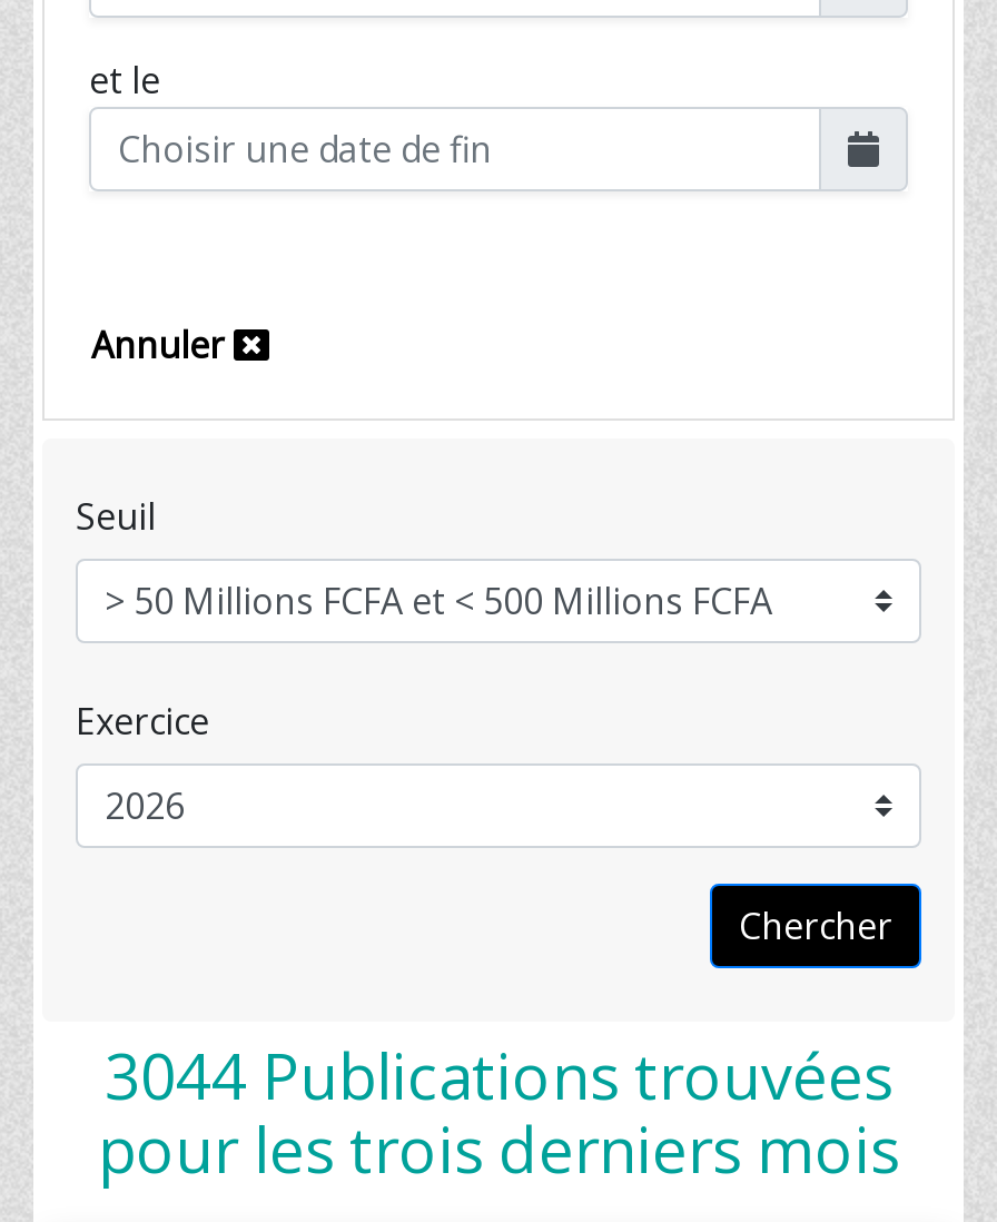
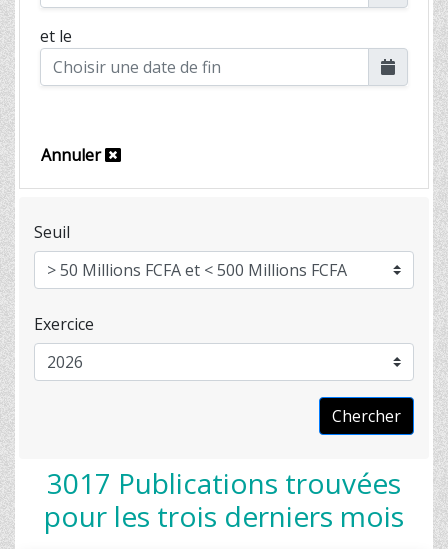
[105,1032,892,1117] 3044 Publications trouvées -> [47,464,401,502] 3017 Publications trouvées

